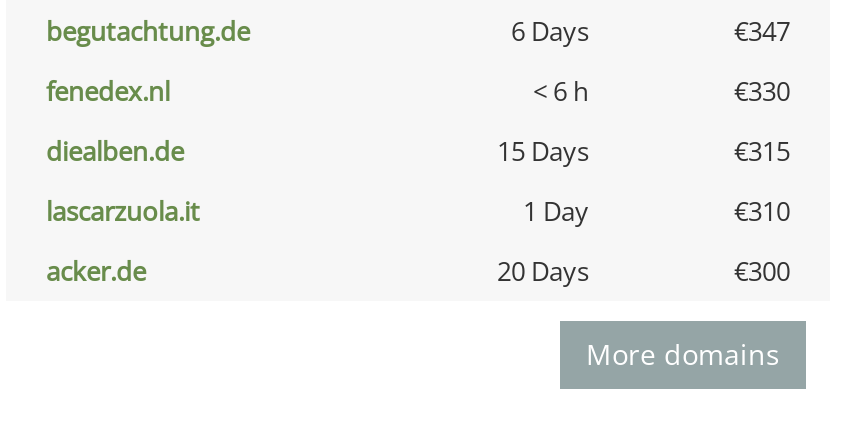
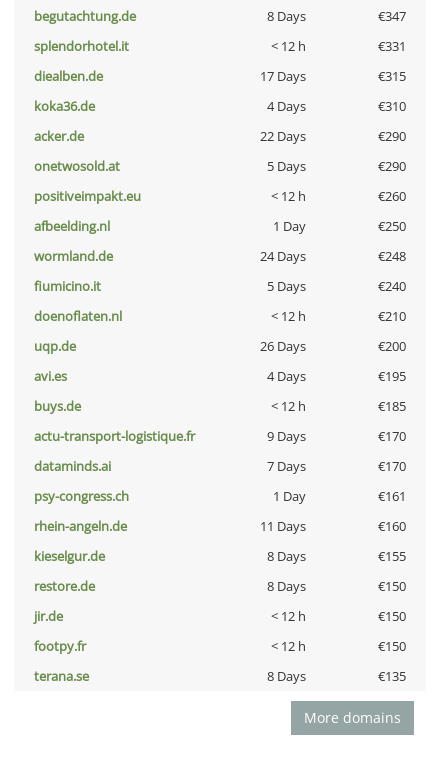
[511,13,589,49] 6 Days -> [266,7,305,25] 8 Days
[46,73,790,109] fenedex.nl | < 6 h | €330 -> [34,37,406,55] splendorhotel.it | < 12 h | €331
[497,133,589,169] 15 Days -> [259,67,305,85] 17 Days
[46,193,589,229] lascarzuola.it | 1 Day -> [34,97,305,115] koka36.de | 4 Days
[497,253,790,289] 20 Days | €300 -> [34,127,406,685] 22 Days | €290 | onetwosold.at | 5 Days | €290 | positiveimpakt.eu | < 12 h | €260 | afbeelding.nl | 1 Day | €250 | wormland.de | 24 Days | €248 | fiumicino.it | 5 Days | €240 | doenoflaten.nl | < 12 h | €210 | uqp.de | 26 Days | €200 | avi.es | 4 Days | €195 | buys.de | < 12 h | €185 | actu-transport-logistique.fr | 9 Days | €170 | dataminds.ai | 7 Days | €170 | psy-congress.ch | 1 Day | €161 | rhein-angeln.de | 11 Days | €160 | kieselgur.de | 8 Days | €155 | restore.de | 8 Days | €150 | jir.de | < 12 h | €150 | footpy.fr | < 12 h | €150 | terana.se | 8 Days | €135

